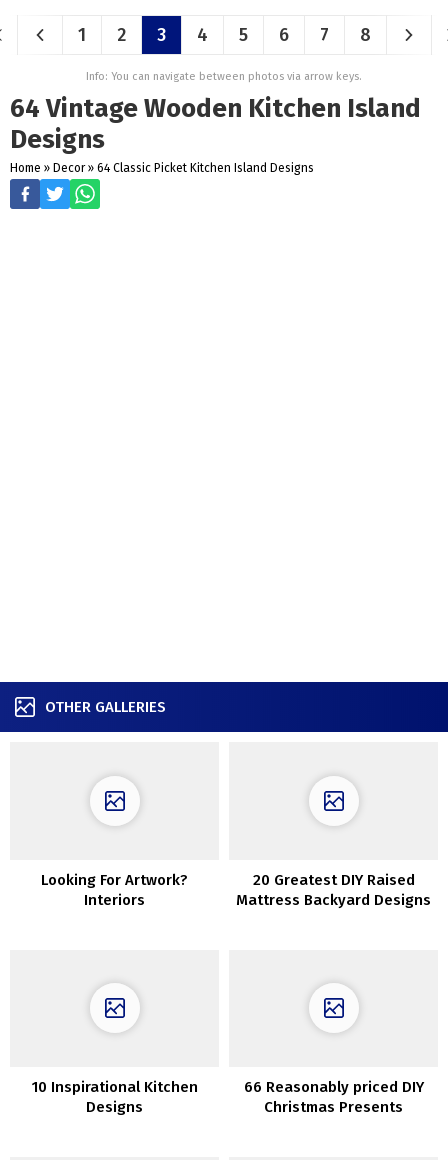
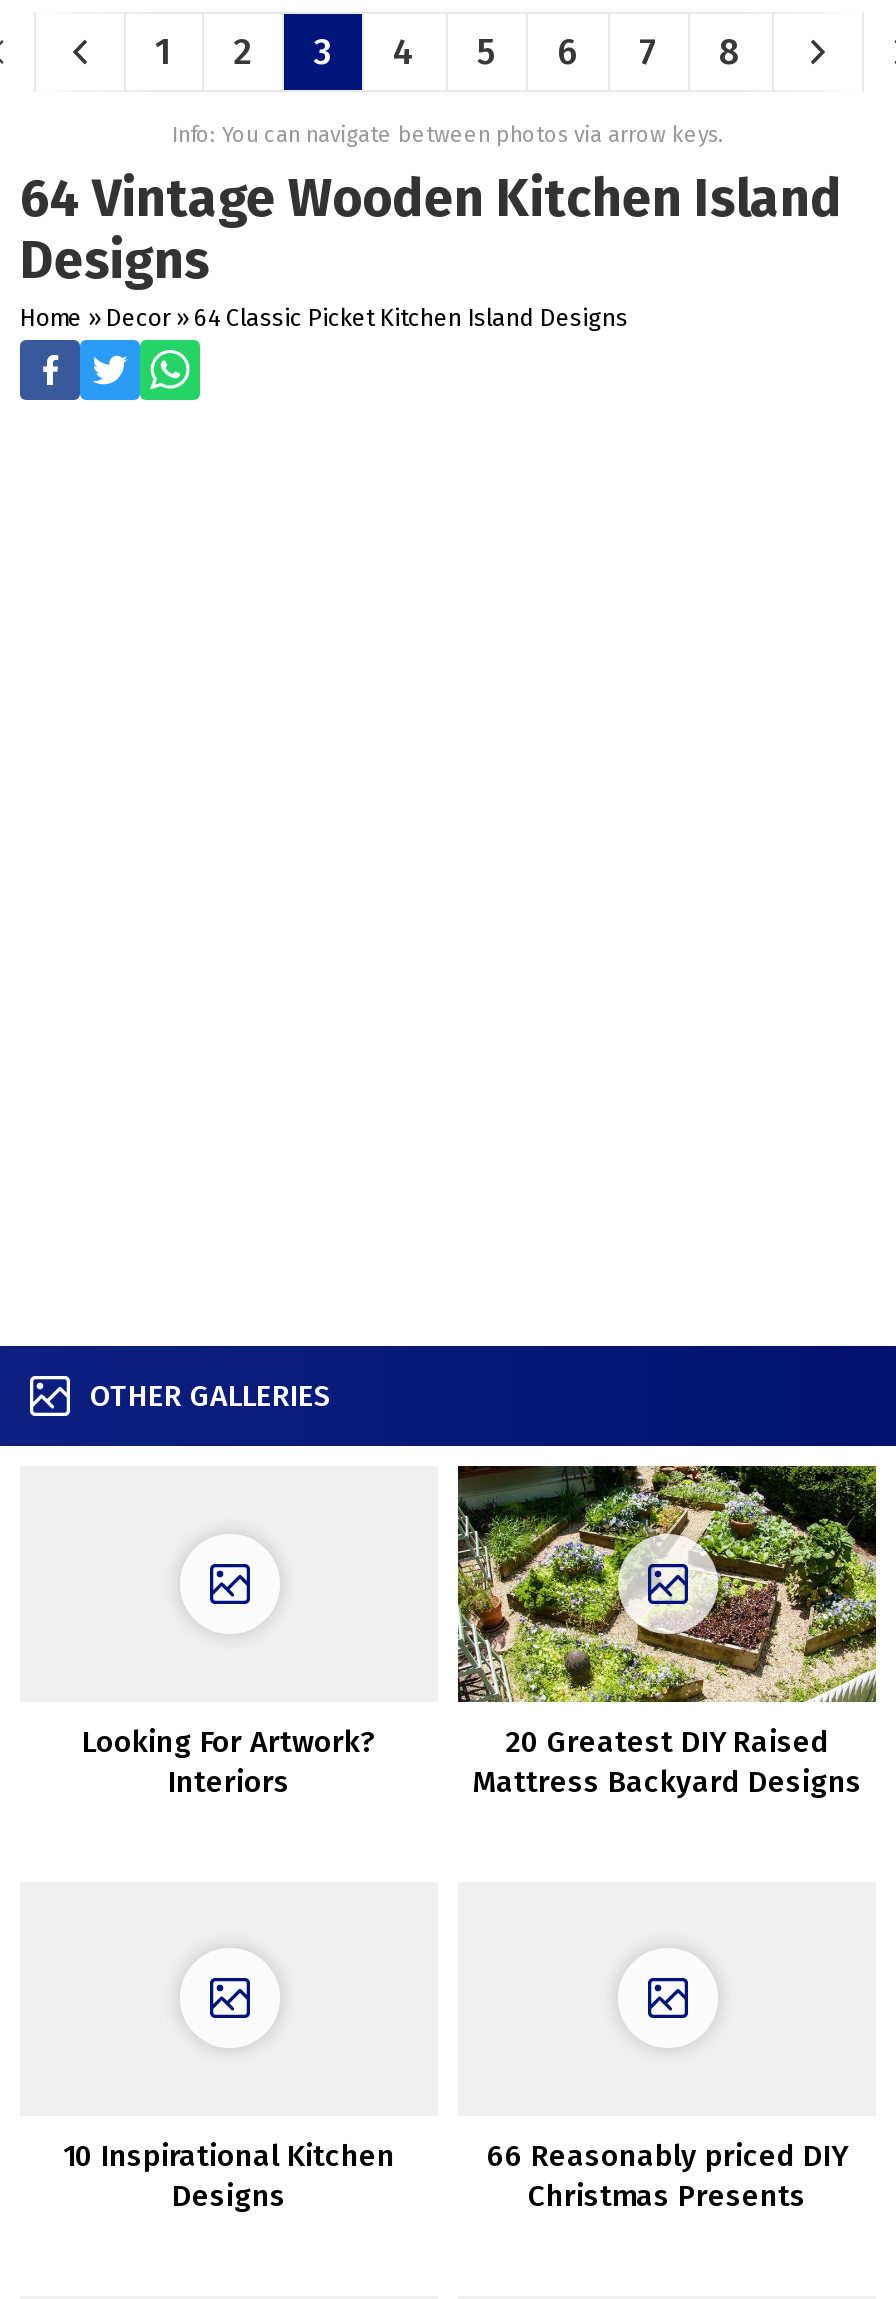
none -> [456,1464,878,1704] [image]

